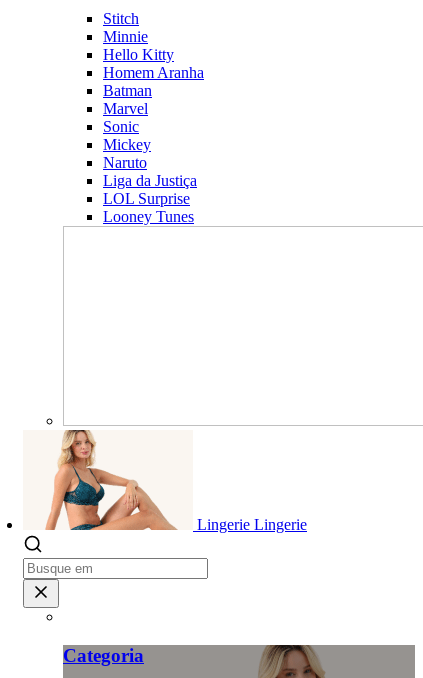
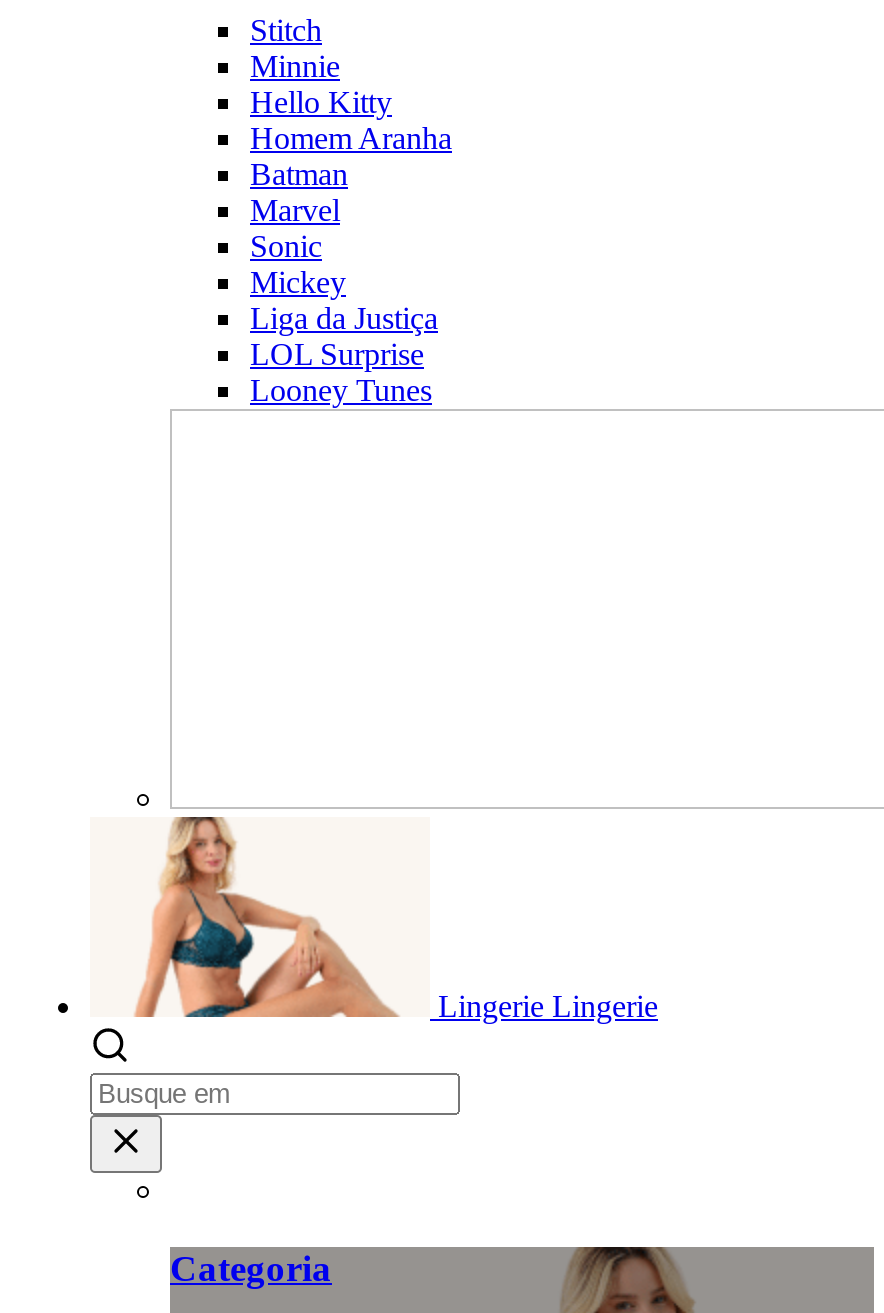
[103,154,147,171] Naruto -> none

